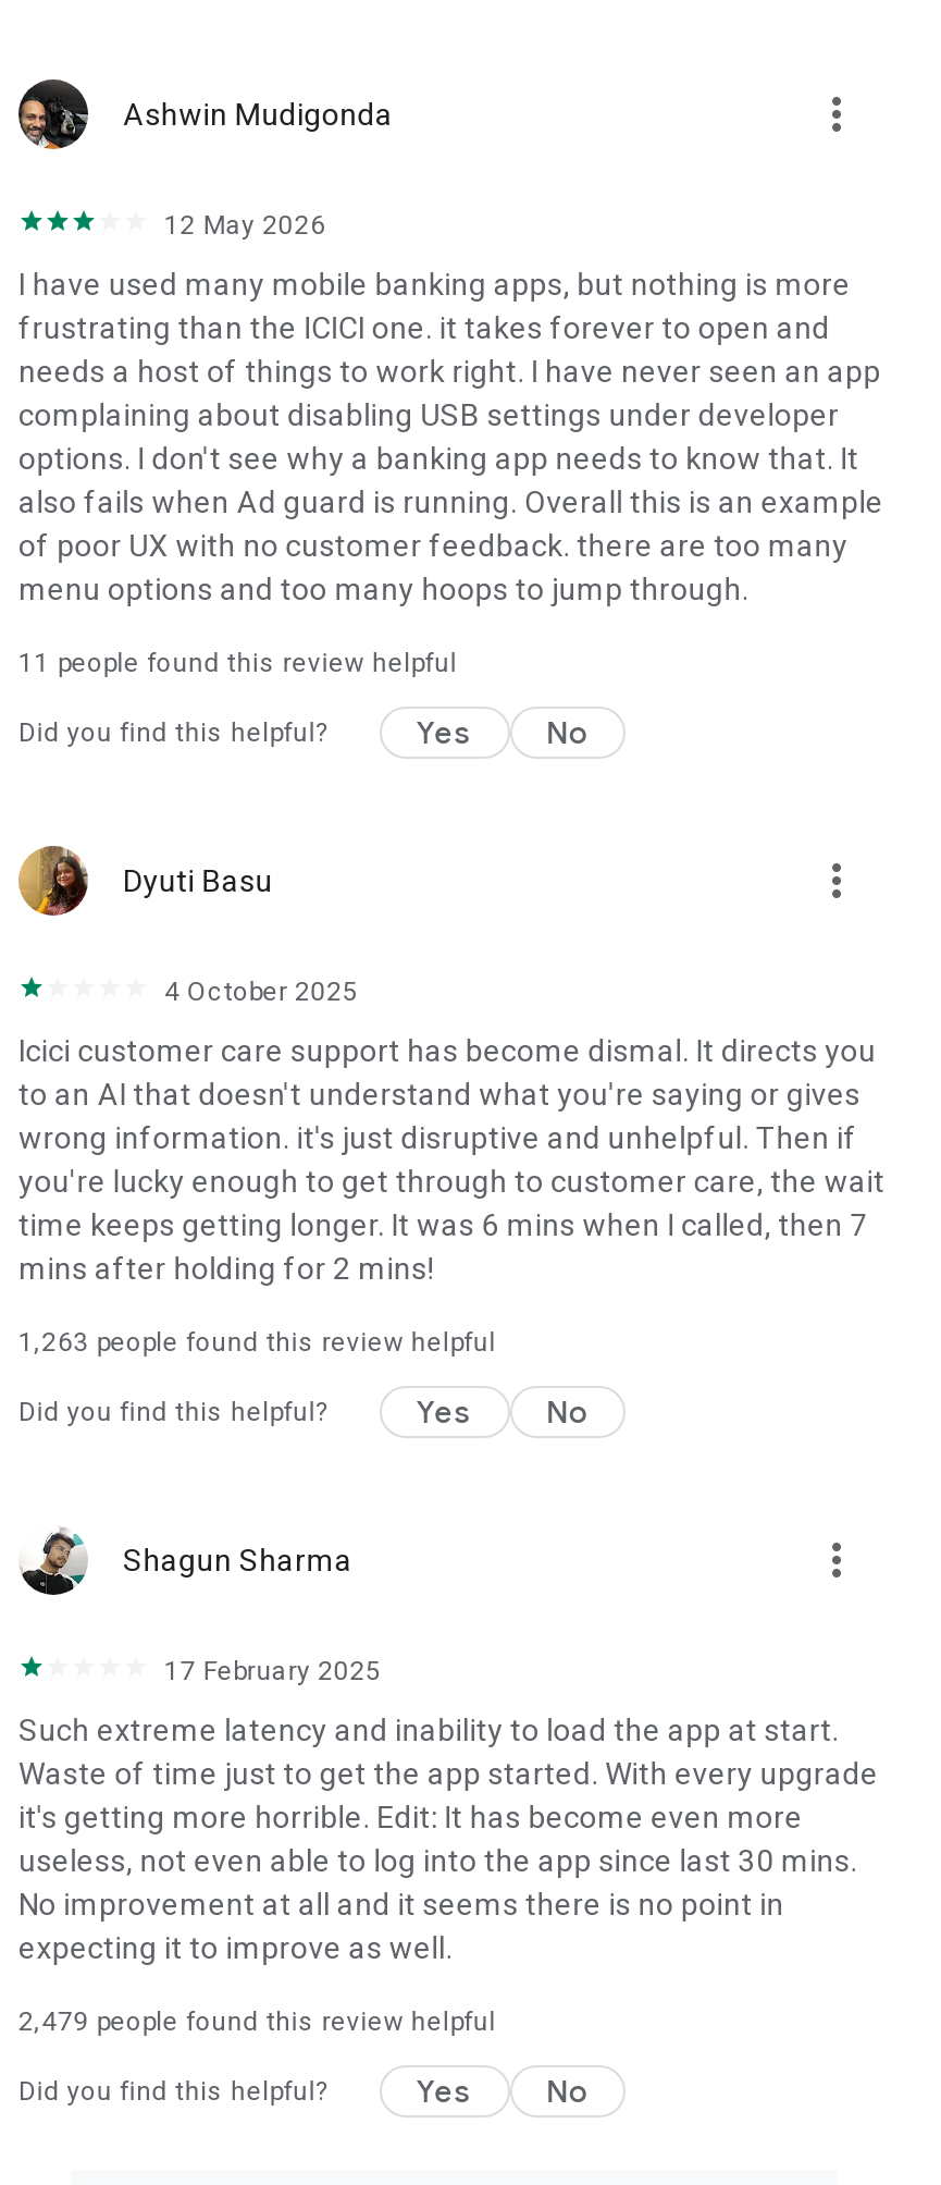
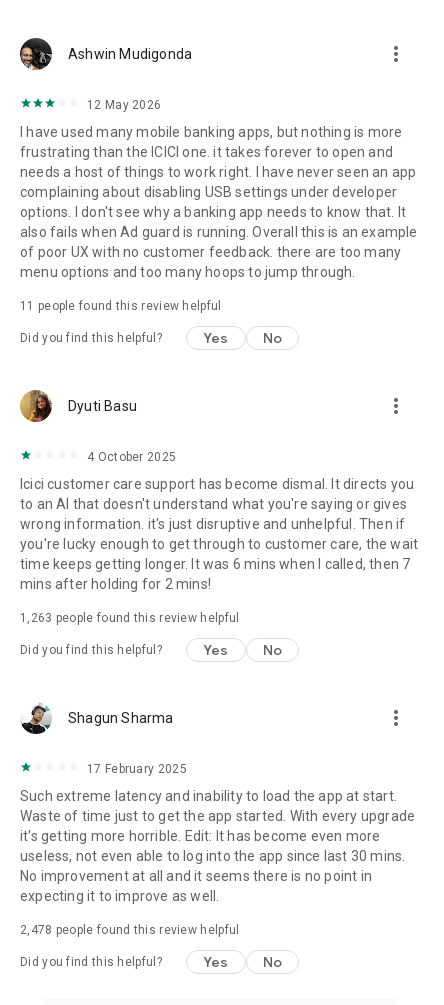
[18,2006,496,2037] 2,479 people found this review helpful -> [20,923,239,937] 2,478 people found this review helpful

